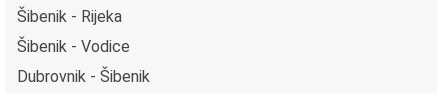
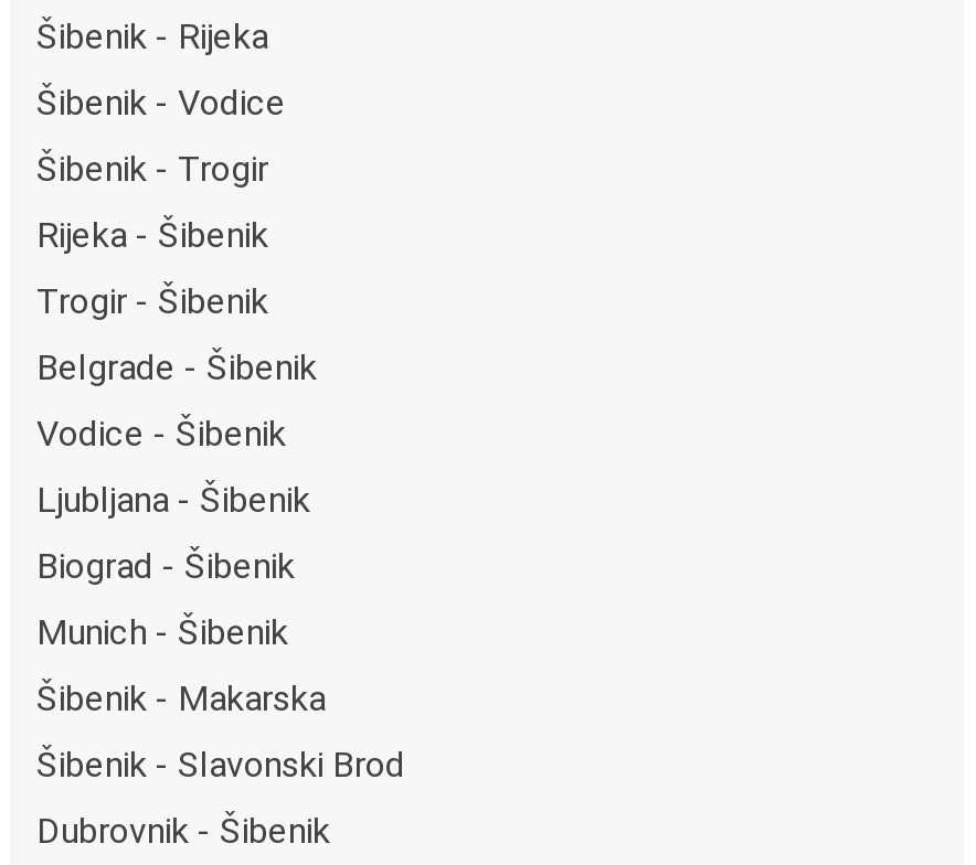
none -> [36,147,405,784] Šibenik - Trogir | Rijeka - Šibenik | Trogir - Šibenik | Belgrade - Šibenik | Vodice - Šibenik | Ljubljana - Šibenik | Biograd - Šibenik | Munich - Šibenik | Šibenik - Makarska | Šibenik - Slavonski Brod

